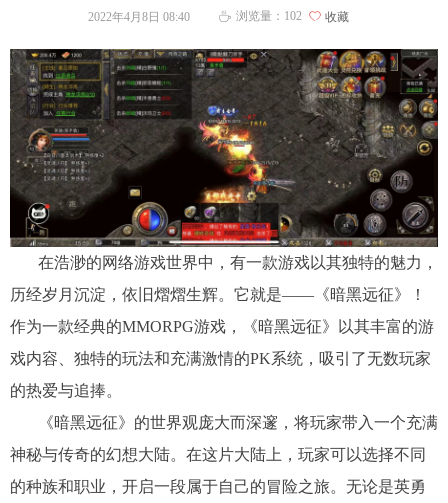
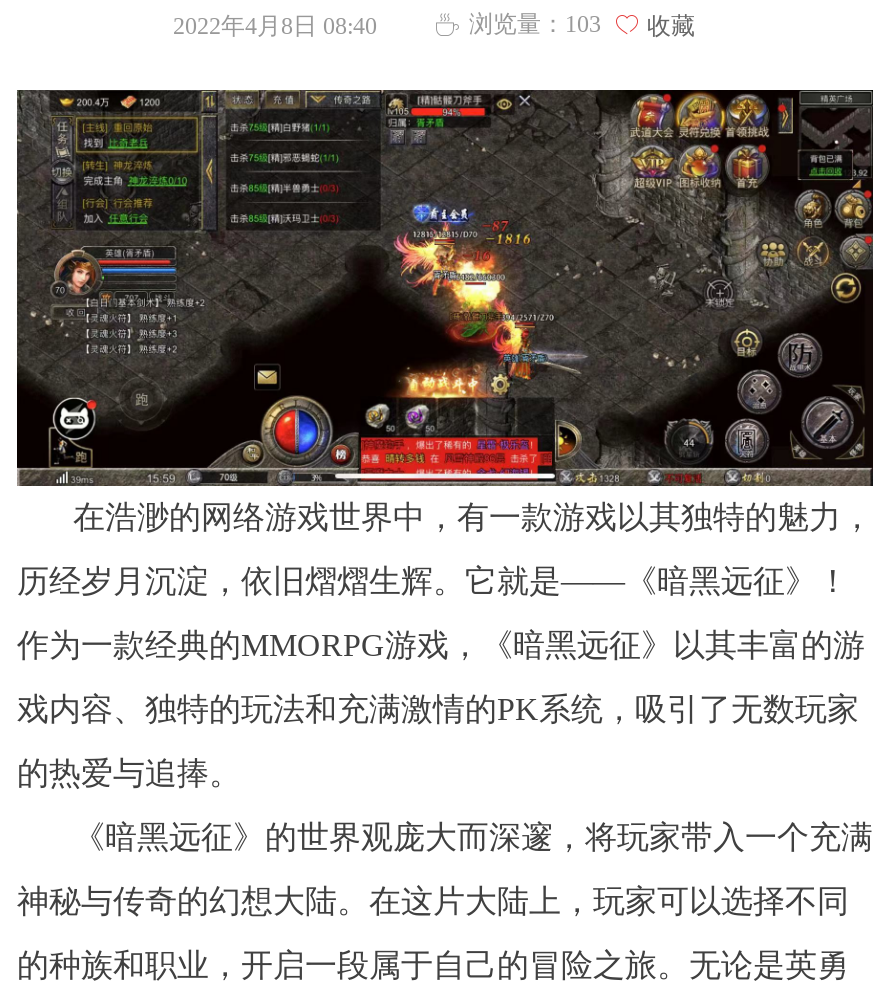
[219,9,349,24] ꄘ 浏览量：102 ꄀ 收藏 -> [435,10,695,40] ꄘ 浏览量：103 ꄀ 收藏

